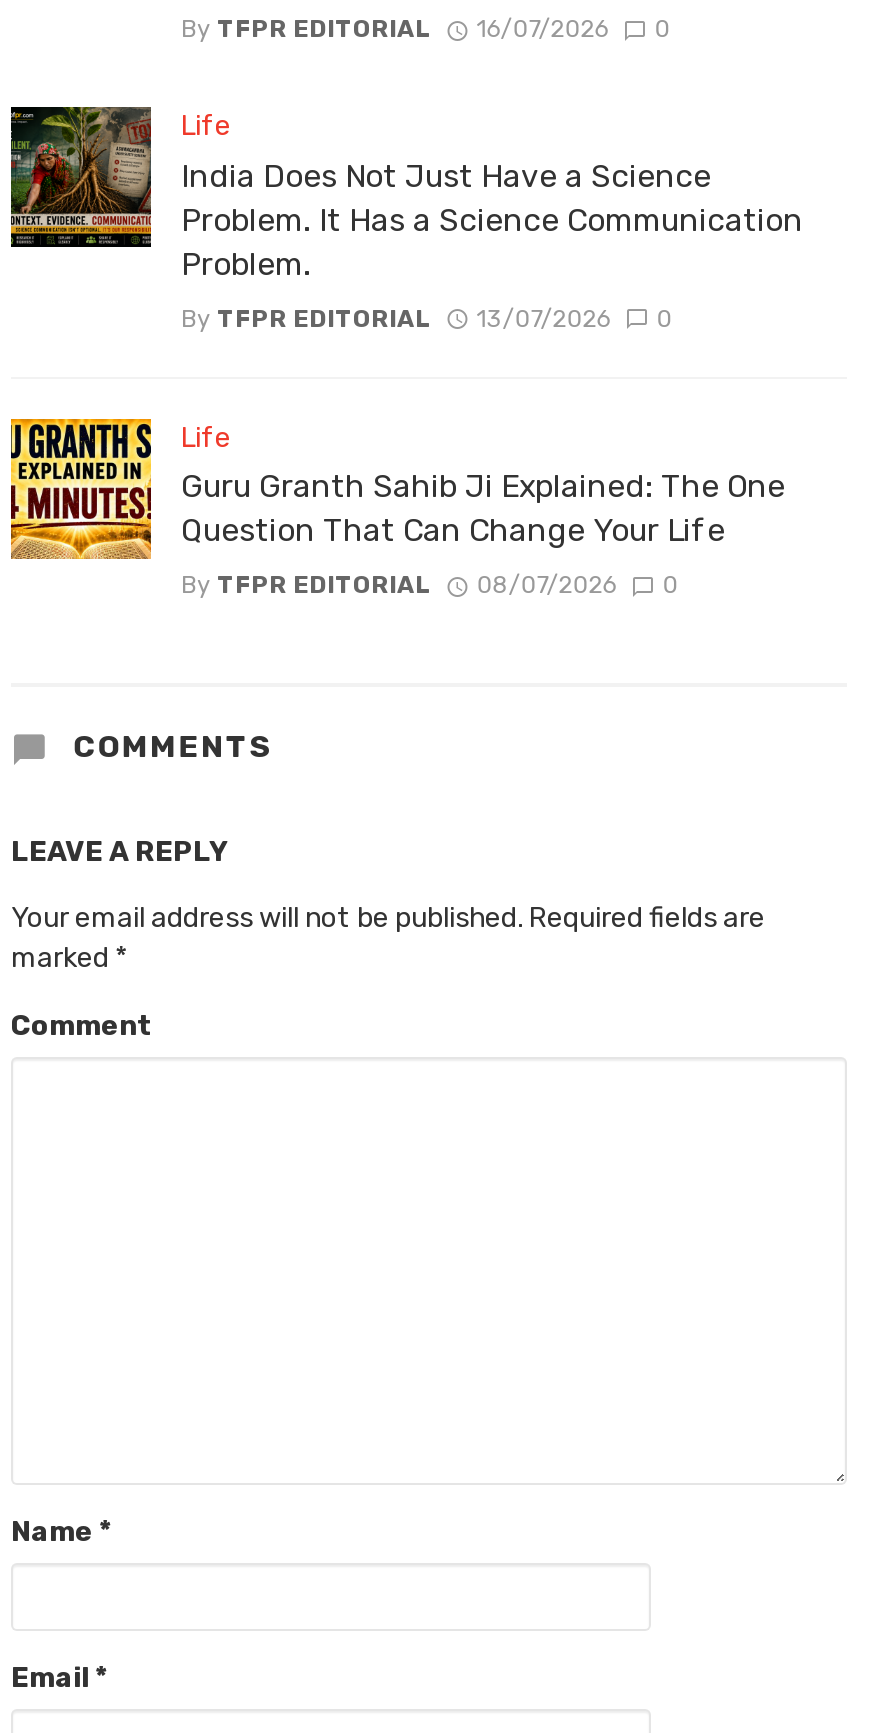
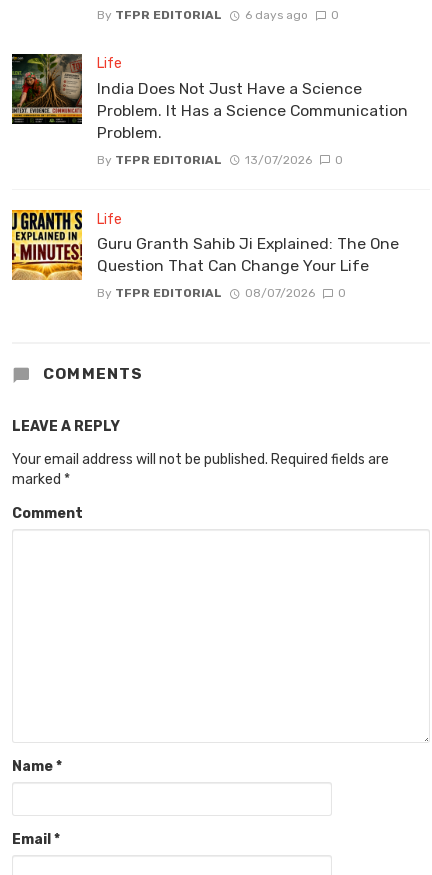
[181,16,670,44] By TFPR EDITORIAL 16/07/2026 0 -> [97,8,339,22] By TFPR EDITORIAL 6 days ago 0

